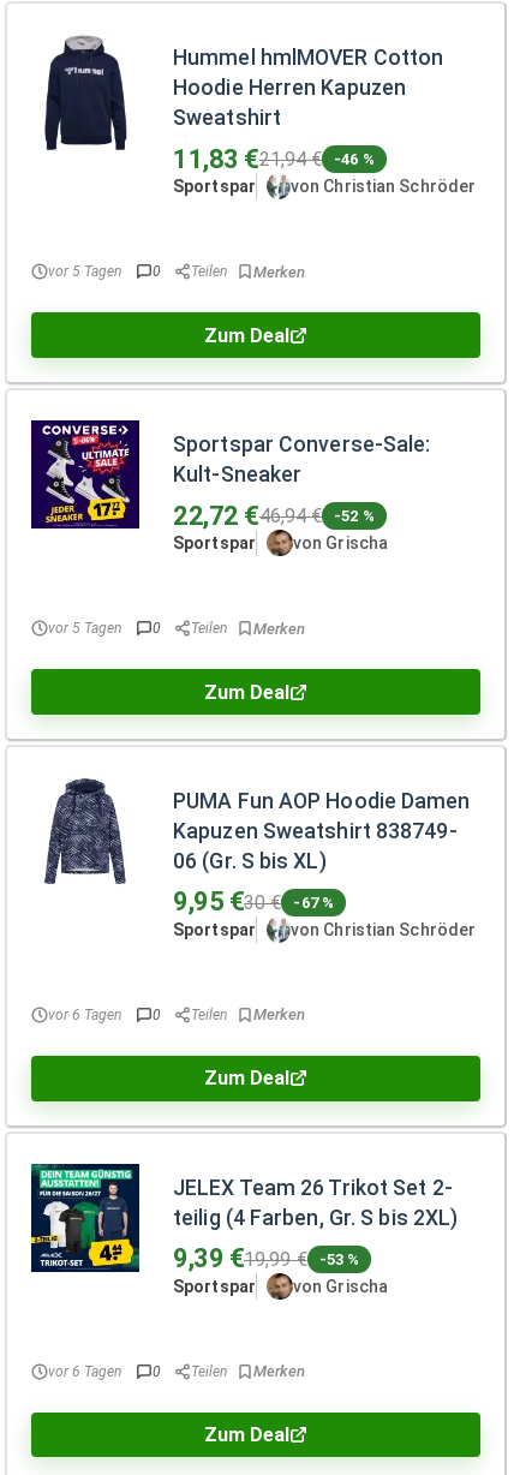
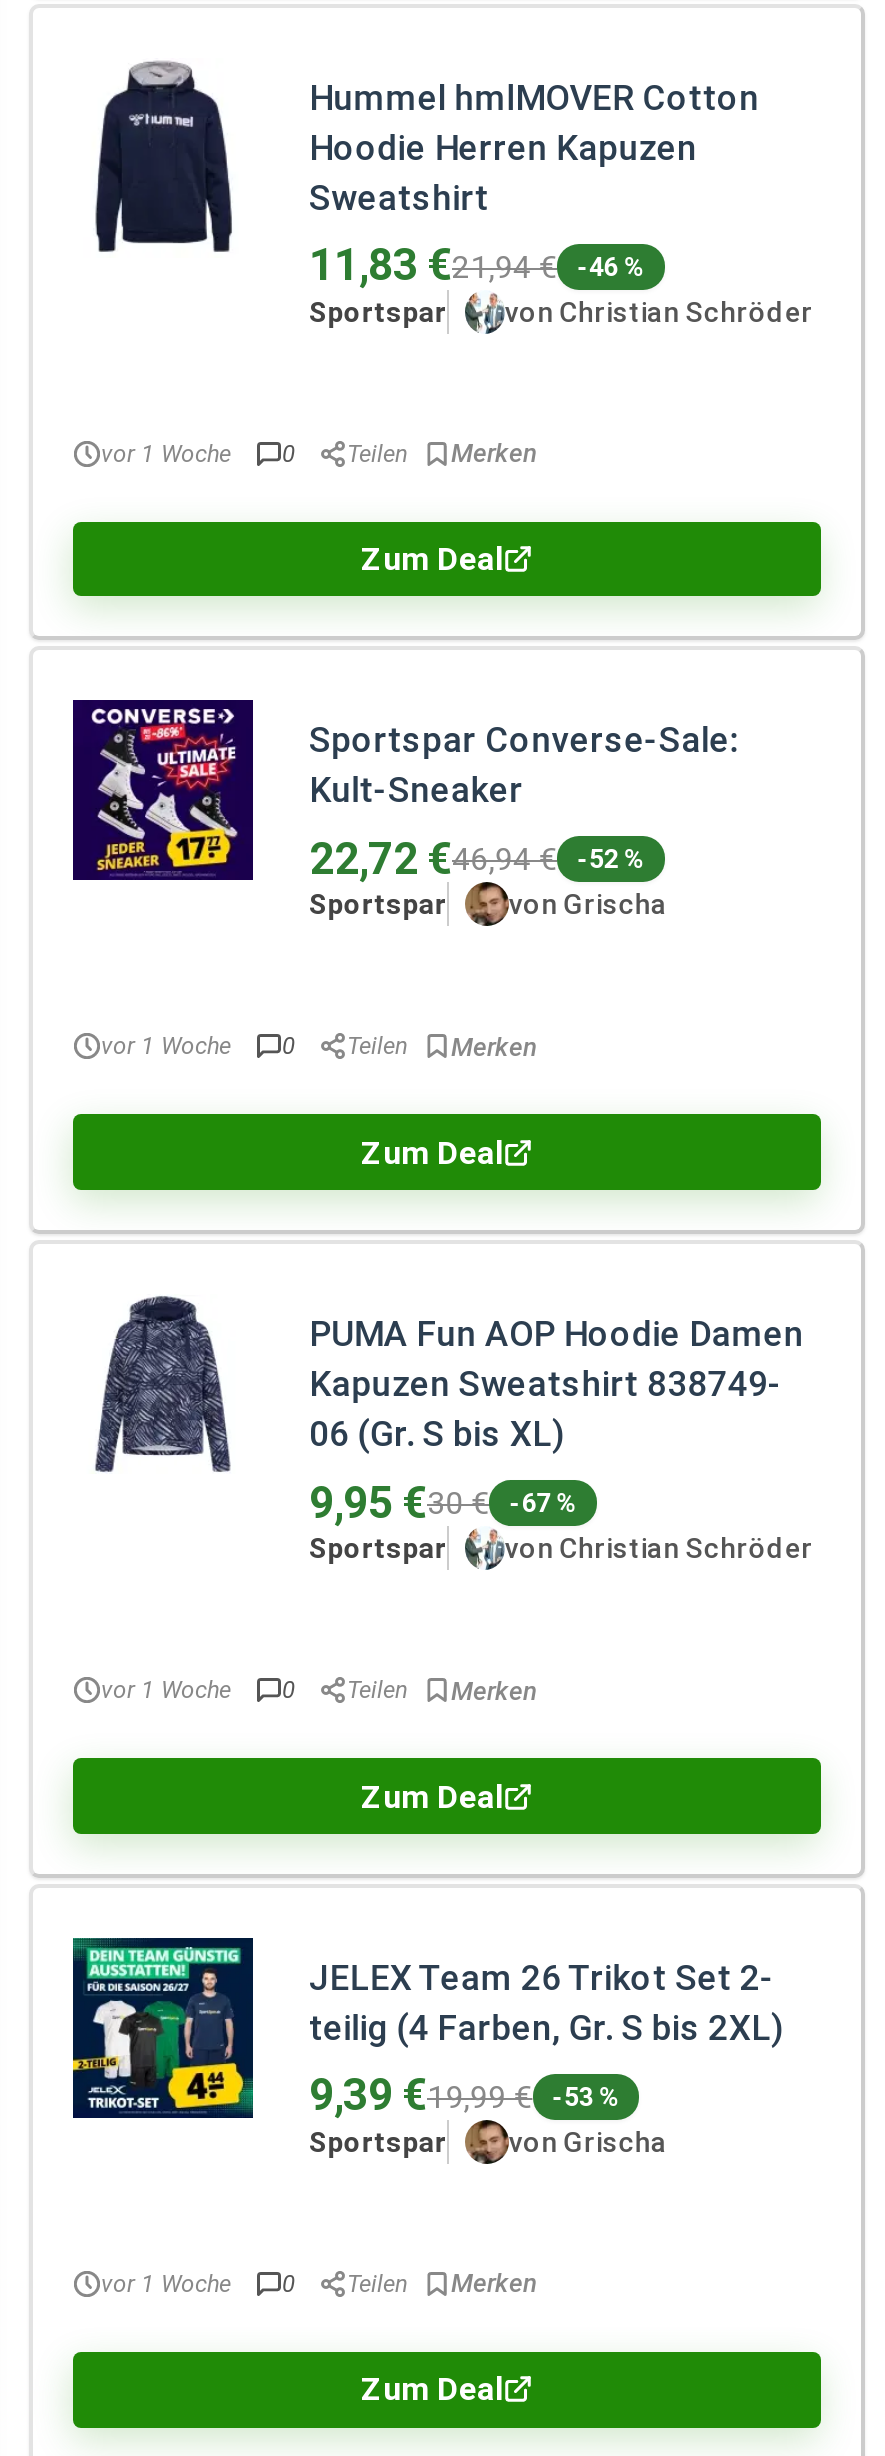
[48,263,227,280] vor 5 Tagen 0 Teilen -> [101,439,407,467] vor 1 Woche 0 Teilen
[48,620,227,637] vor 5 Tagen 0 Teilen -> [101,1032,407,1060] vor 1 Woche 0 Teilen
[48,1006,227,1023] vor 6 Tagen 0 Teilen -> [101,1676,407,1704] vor 1 Woche 0 Teilen
[48,1363,227,1380] vor 6 Tagen 0 Teilen -> [101,2269,407,2297] vor 1 Woche 0 Teilen

